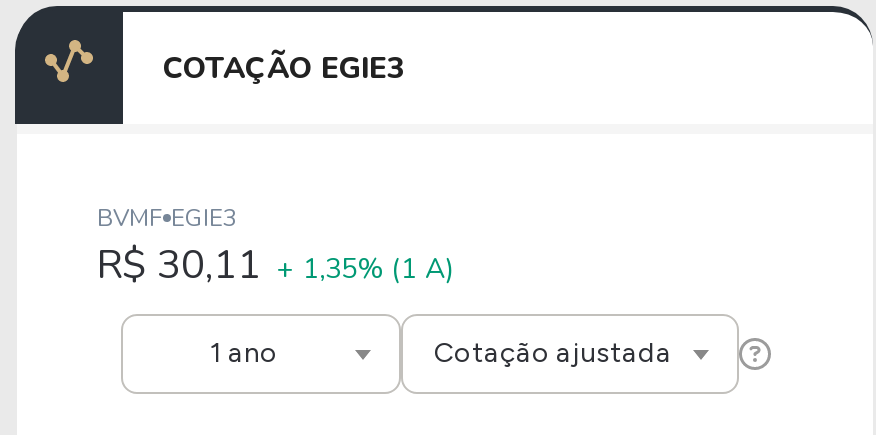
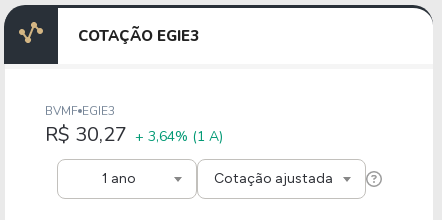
[97,238,453,292] R$ 30,11 + 1,35% (1 A) -> [45,121,223,148] R$ 30,27 + 3,64% (1 A)

